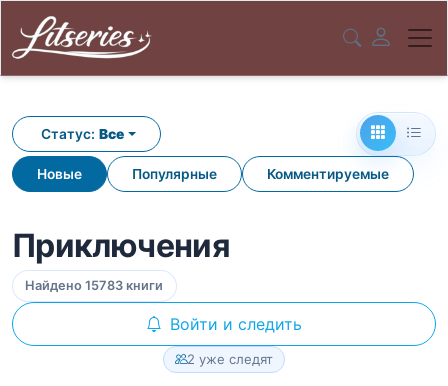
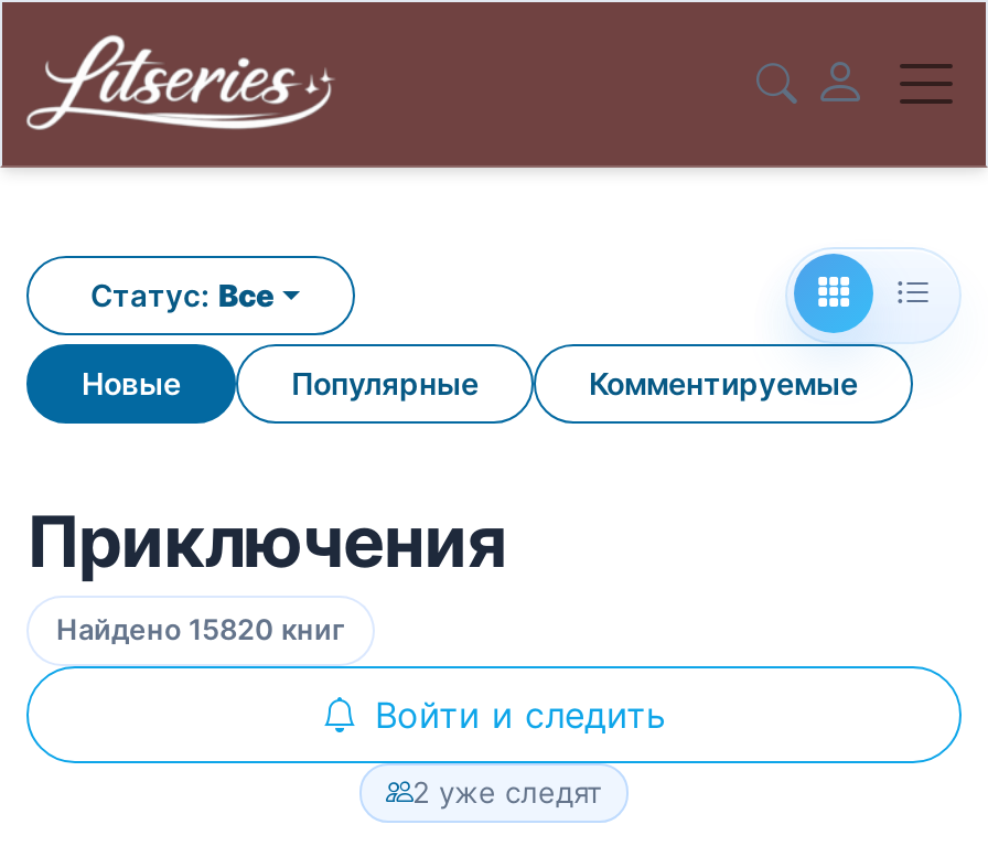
[25,278,163,293] Найдено 15783 книги -> [56,614,345,647] Найдено 15820 книг

